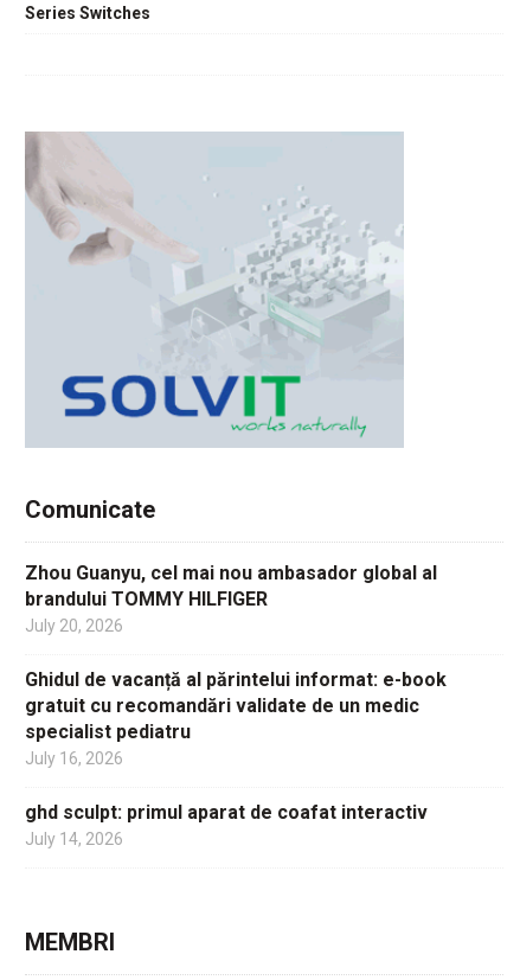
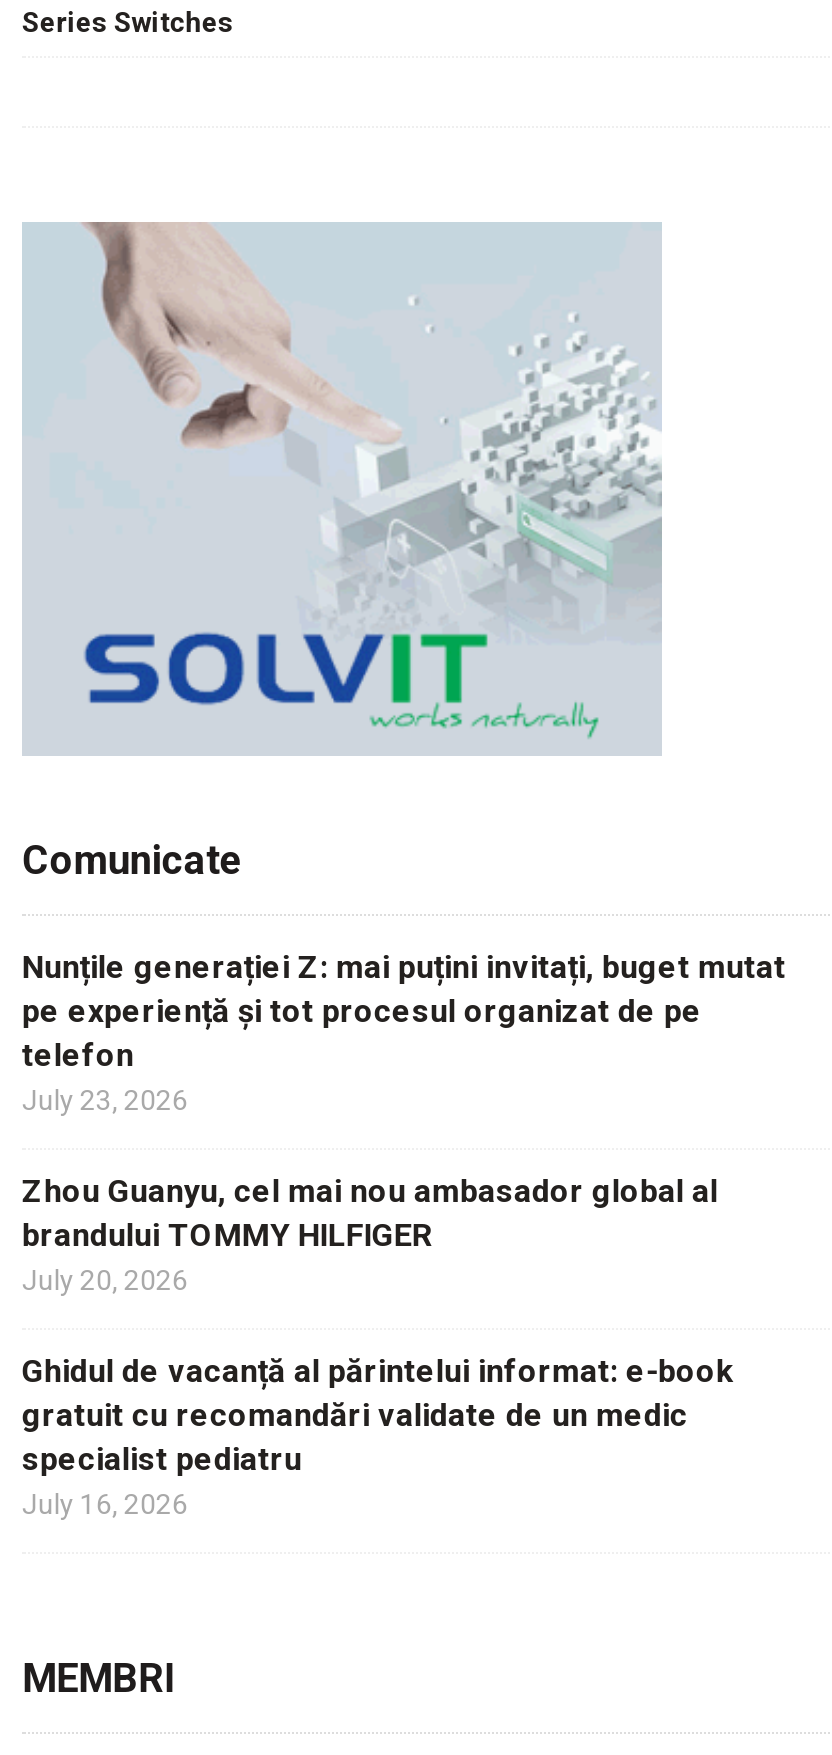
[25,132,403,351] [image] -> [24,222,662,594] [image]
none -> [22,948,786,1116] Nunțile generației Z: mai puțini invitați, buget mutat | pe experiență și tot procesul organizat de pe | telefon | July 23, 2026
moved [25,562,446,768] -> [22,1172,734,1520]: Zhou Guanyu, cel mai nou ambasador global al | brandului TOMMY HILFIGER | July 20, 2026 | Ghidul de vacanță al părintelui informat: e-book | gratuit cu recomandări validate de un medic | specialist pediatru | July 16, 2026
[25,801,427,848] ghd sculpt: primul aparat de coafat interactiv | July 14, 2026 -> none

